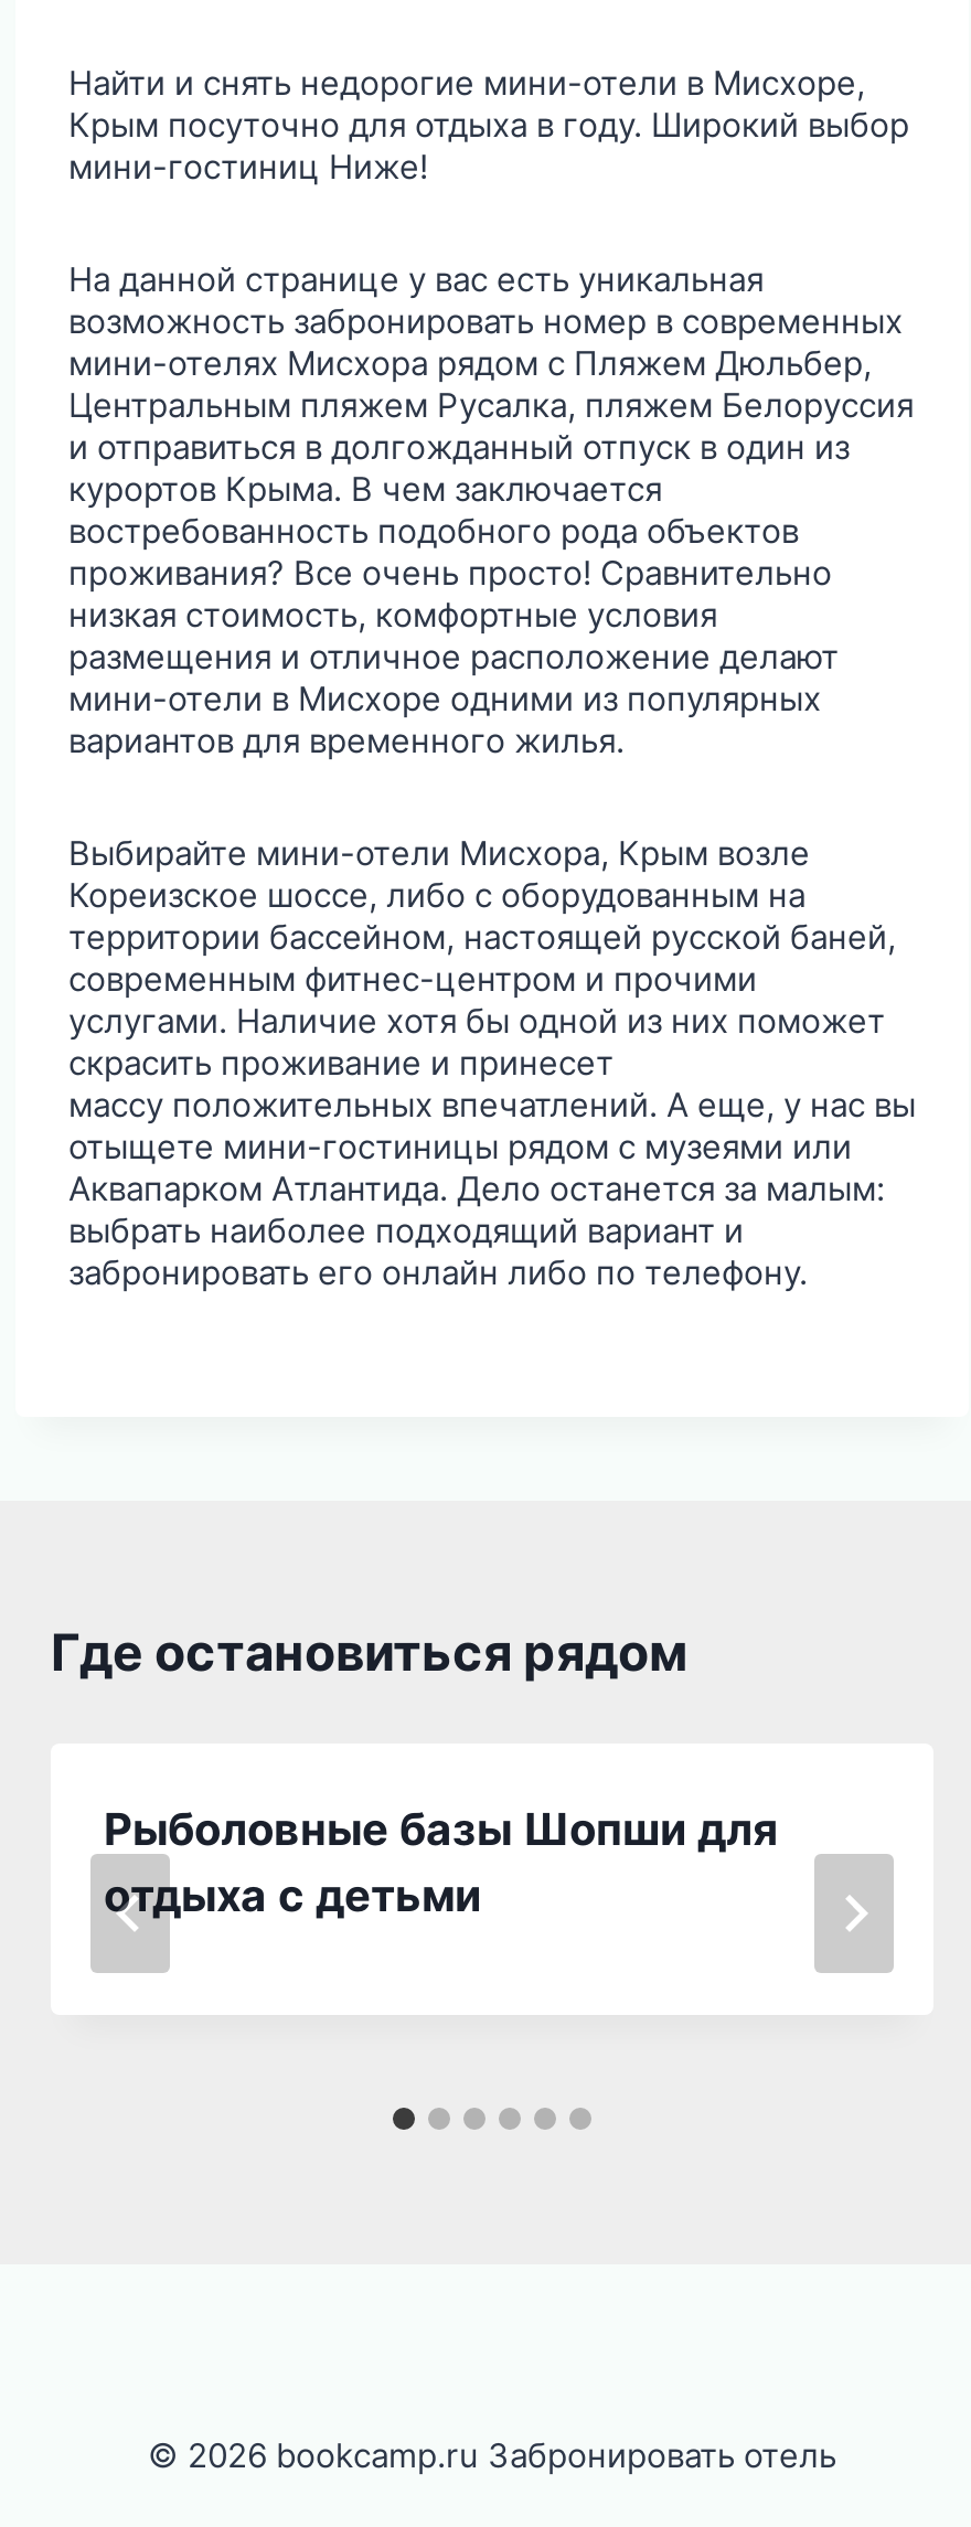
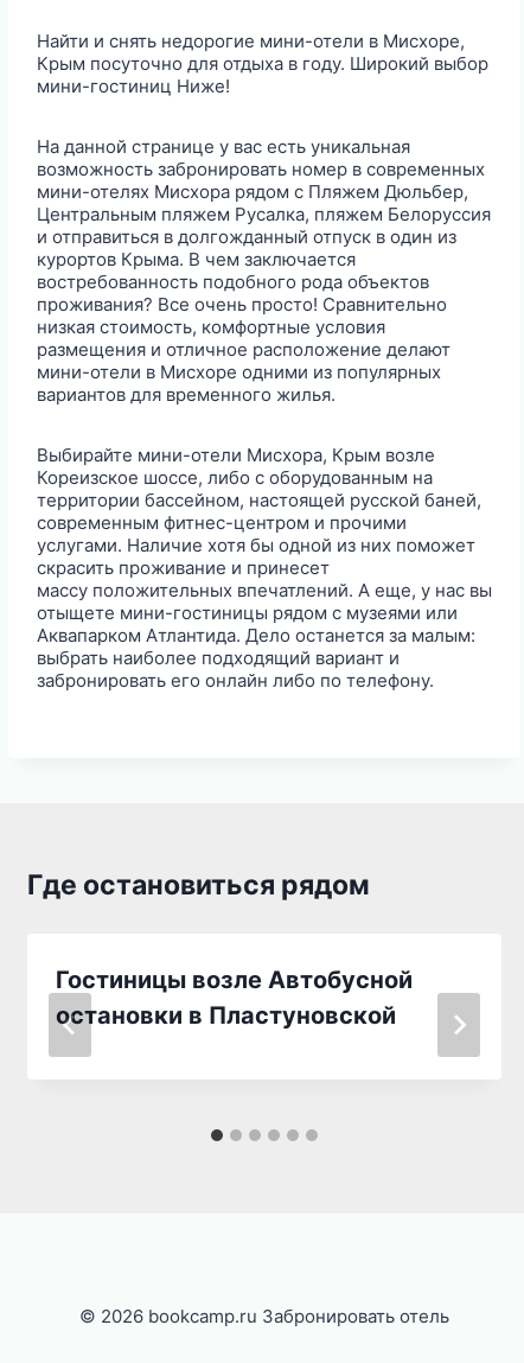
[104,1803,779,1922] Рыболовные базы Шопши для | отдыха с детьми -> [56,966,413,1030] Гостиницы возле Автобусной | остановки в Пластуновской

